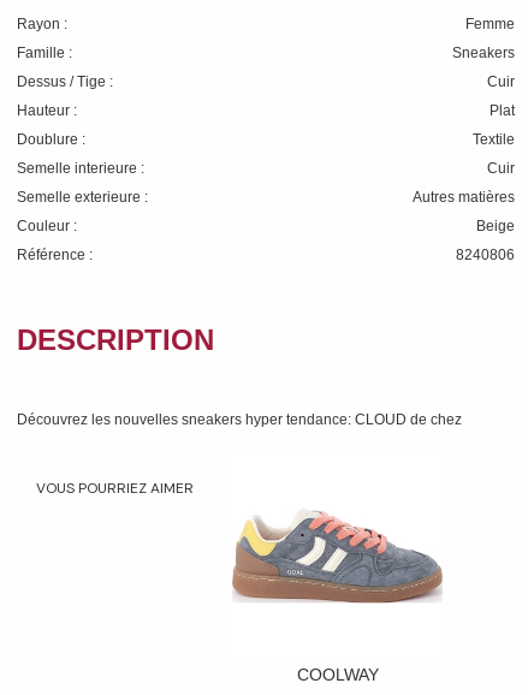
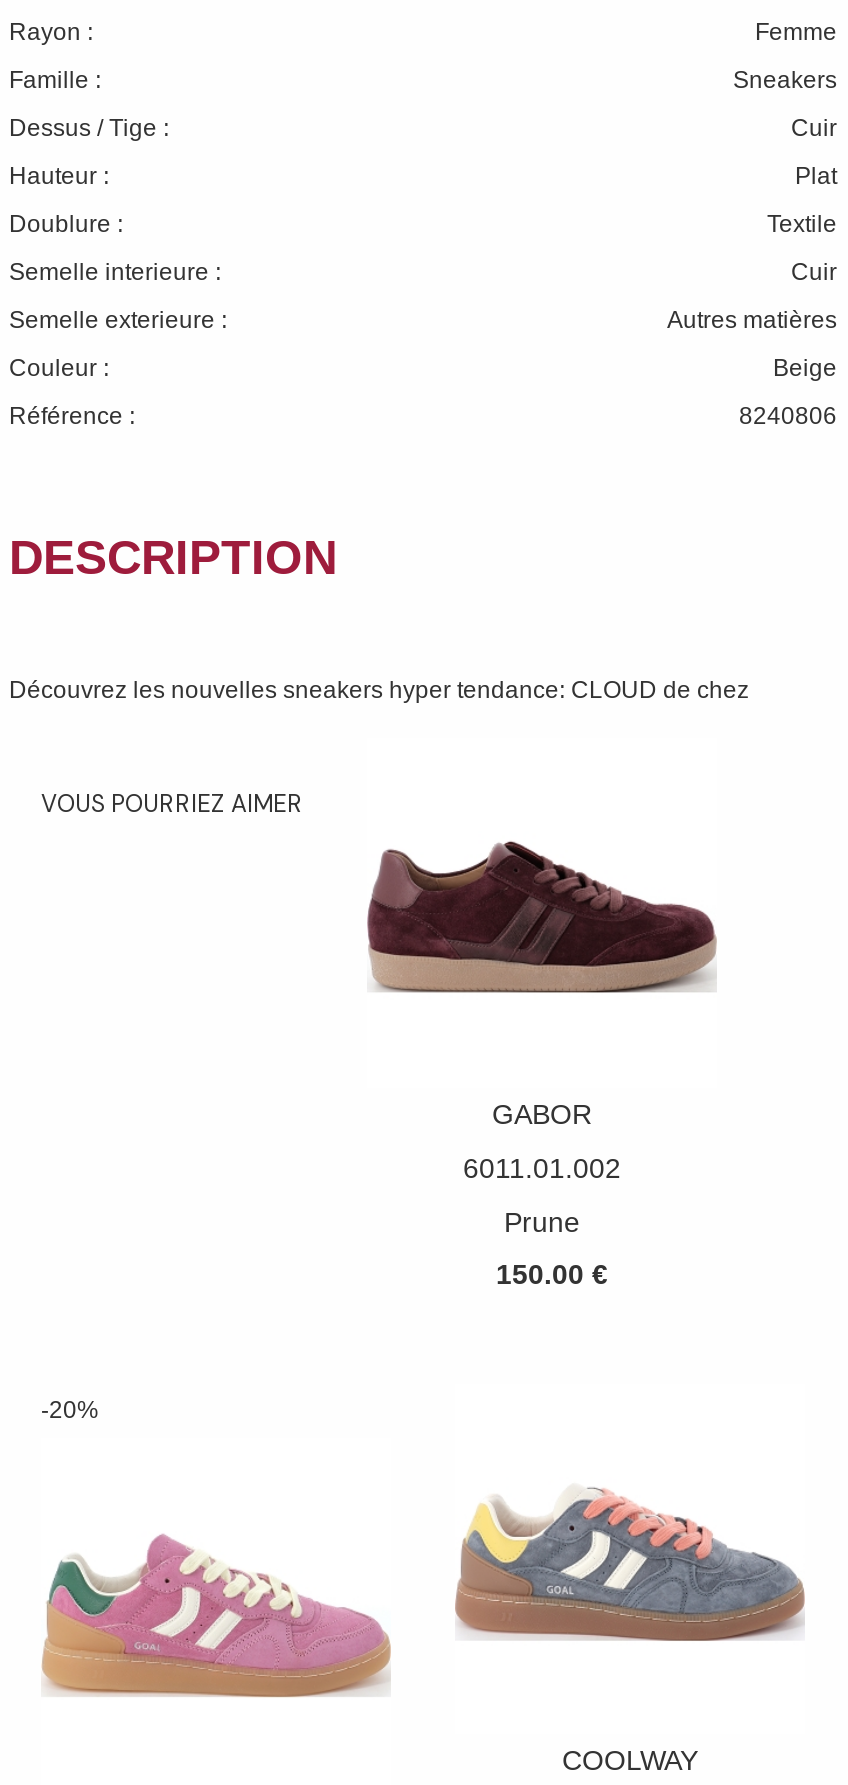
none -> [41,1396,99,1424] -20%
none -> [41,1534,393,1700] [image]
none -> [365,840,715,992] [image]
none -> [463,1098,621,1290] GABOR | 6011.01.002 | Prune | 150.00 €
moved [231,510,441,604] -> [453,1488,807,1642]: [image]

